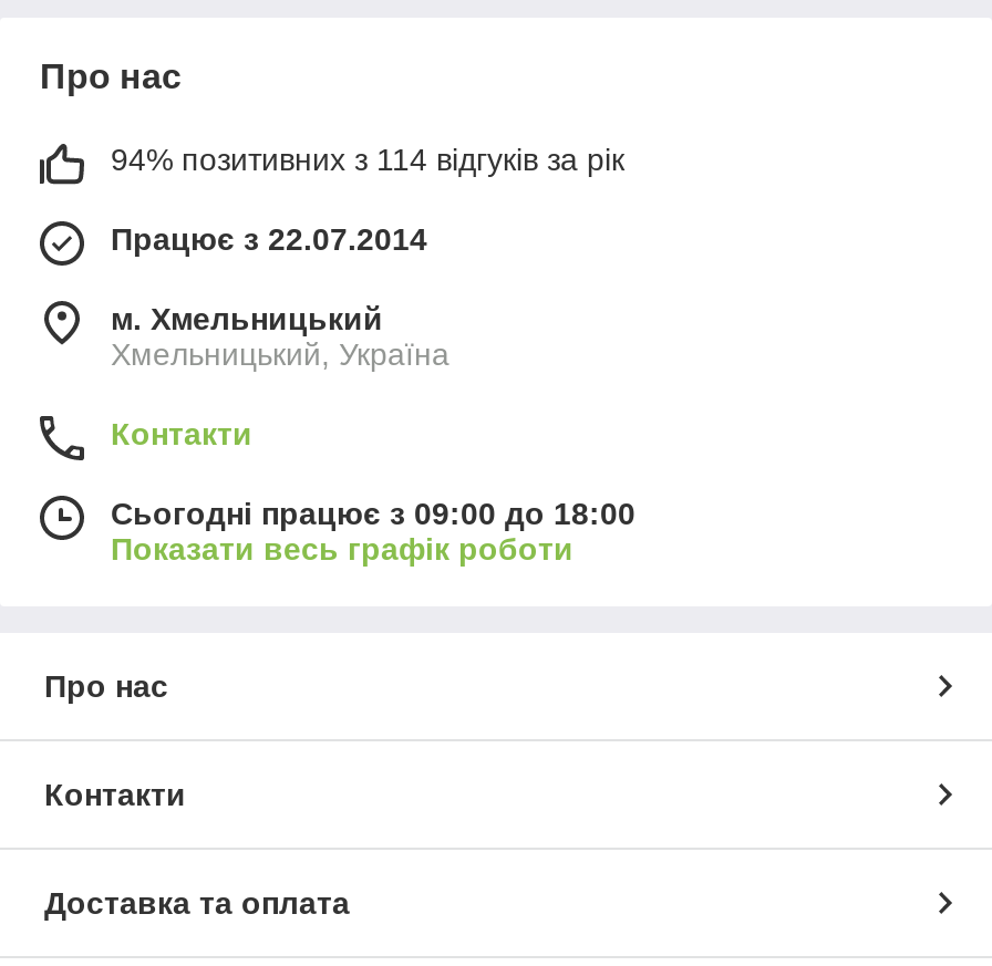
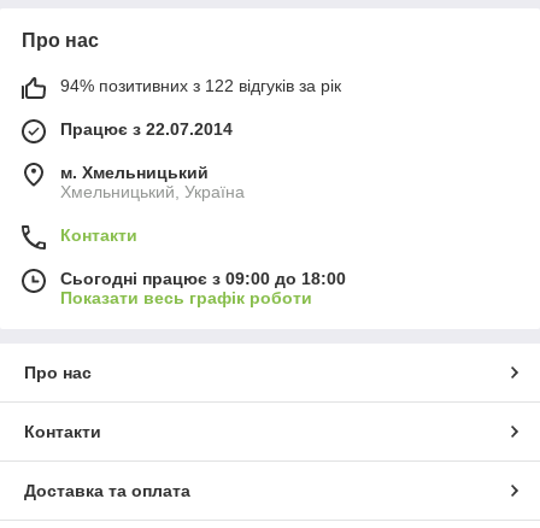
[111,143,624,178] 94% позитивних з 114 відгуків за рік -> [60,76,341,96] 94% позитивних з 122 відгуків за рік

